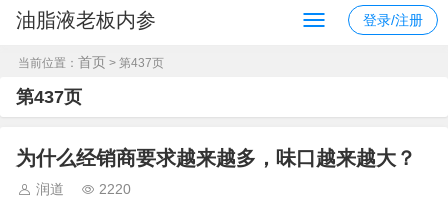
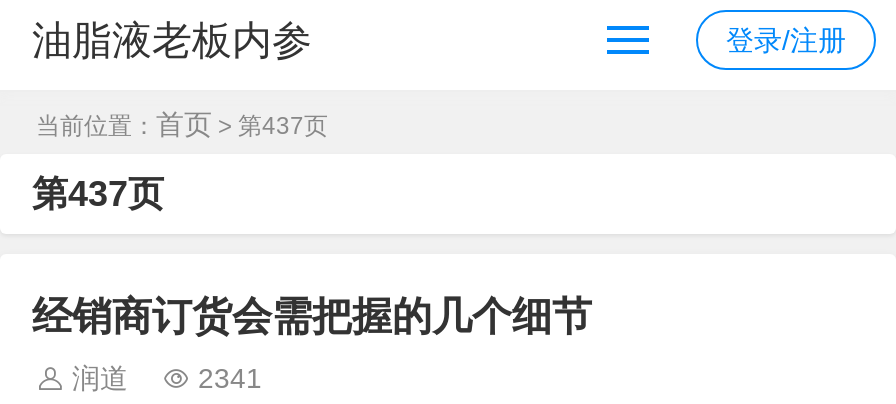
[16,147,416,169] 为什么经销商要求越来越多，味口越来越大？ -> [32,294,592,338] 经销商订货会需把握的几个细节
[99,181,131,197] 2220 -> [198,362,262,394] 2341

